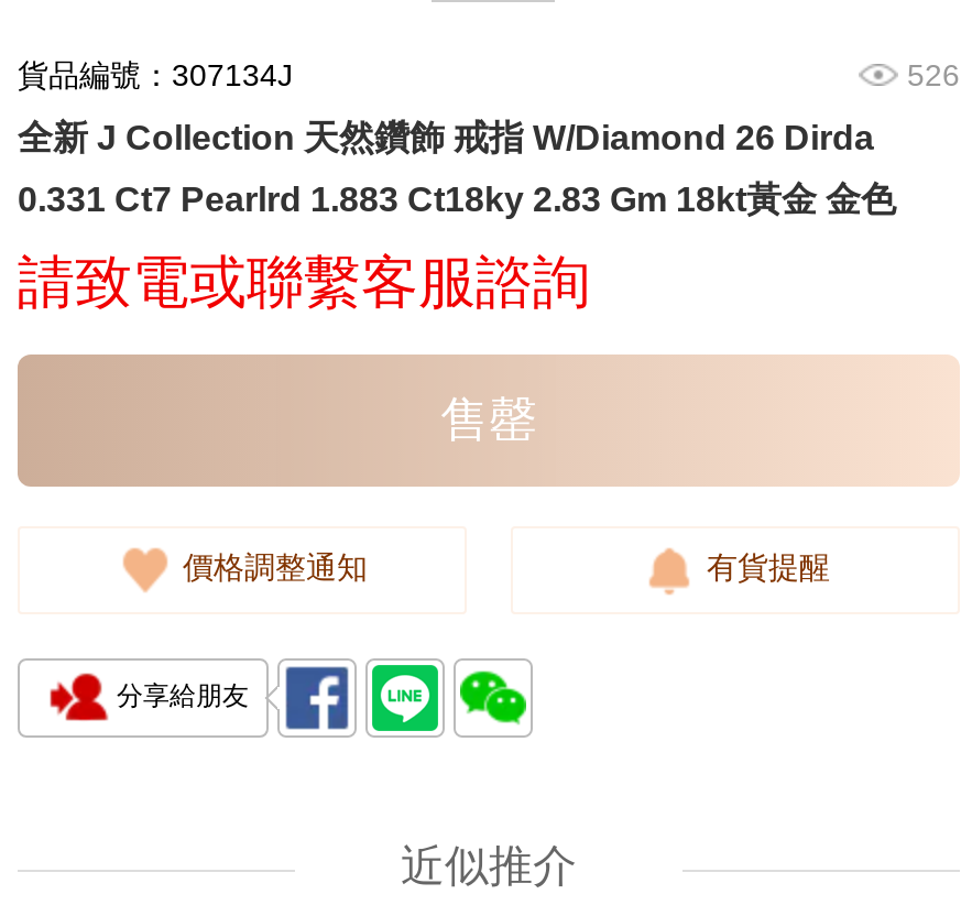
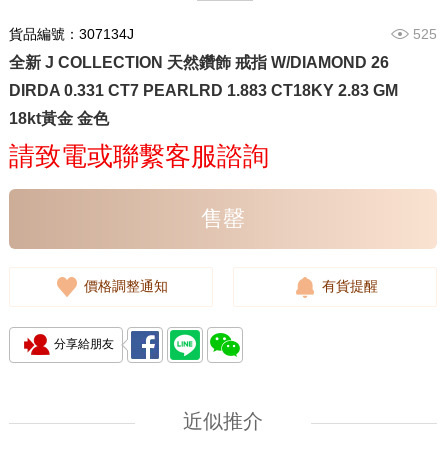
[18,58,960,219] 526 | 全新 J Collection 天然鑽飾 戒指 W/Diamond 26 Dirda | 0.331 Ct7 Pearlrd 1.883 Ct18ky 2.83 Gm 18kt黃金 金色 -> [9,26,437,127] 525 | 全新 J COLLECTION 天然鑽飾 戒指 W/DIAMOND 26 | DIRDA 0.331 CT7 PEARLRD 1.883 CT18KY 2.83 GM | 18kt黃金 金色

